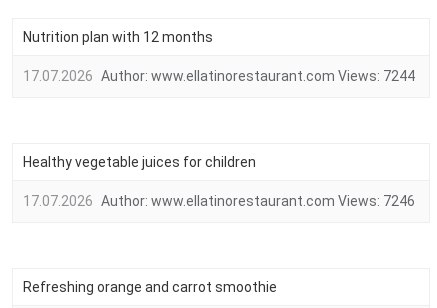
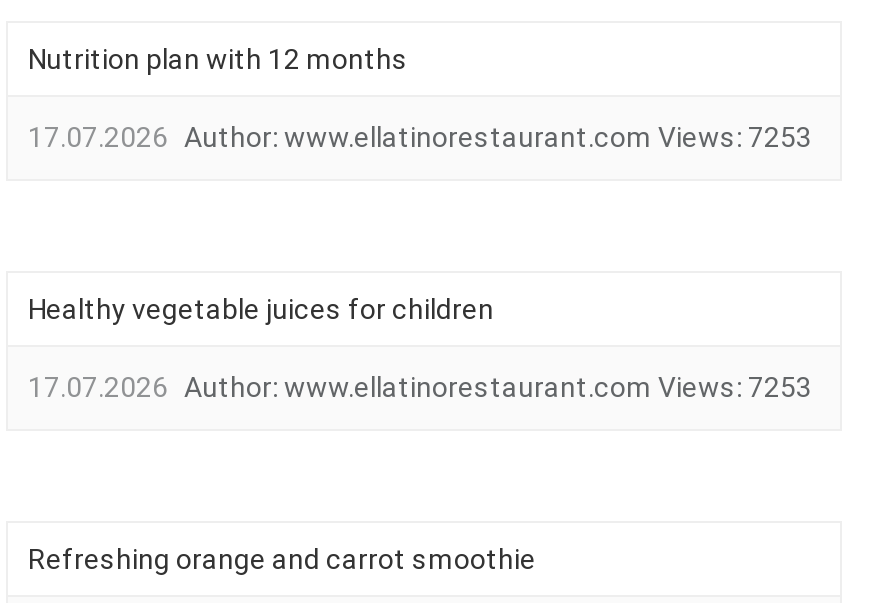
[23,68,415,84] 17.07.2026 Author: www.ellatinorestaurant.com Views: 7244 -> [28,121,812,153] 17.07.2026 Author: www.ellatinorestaurant.com Views: 7253
[23,193,415,209] 17.07.2026 Author: www.ellatinorestaurant.com Views: 7246 -> [28,371,812,403] 17.07.2026 Author: www.ellatinorestaurant.com Views: 7253

